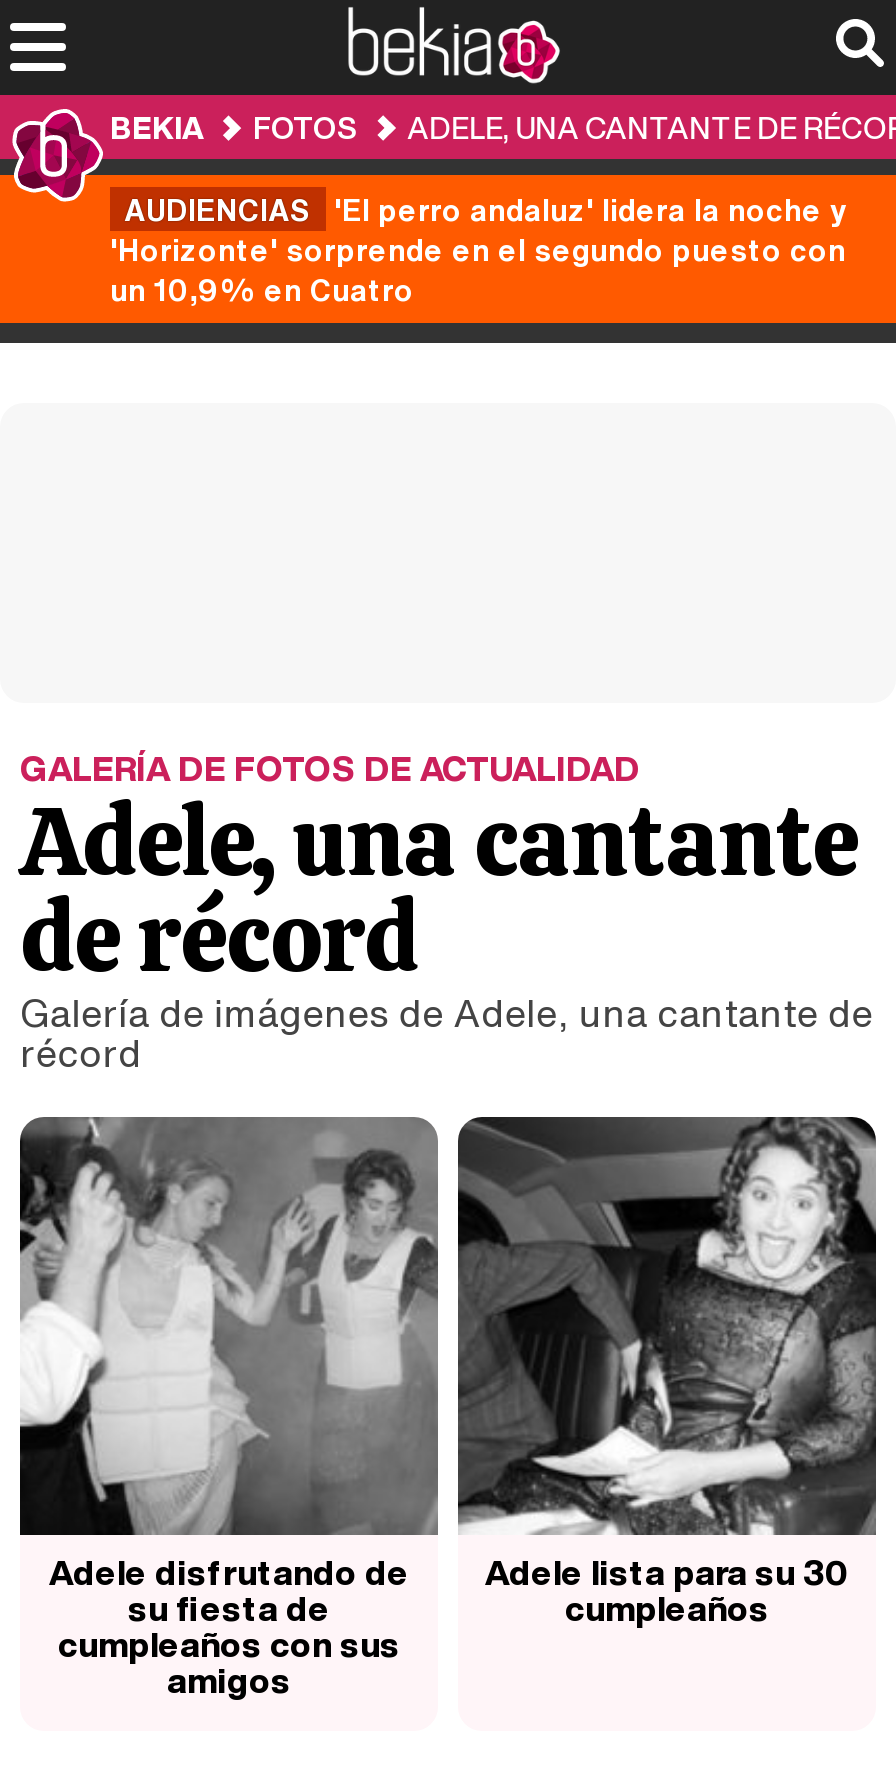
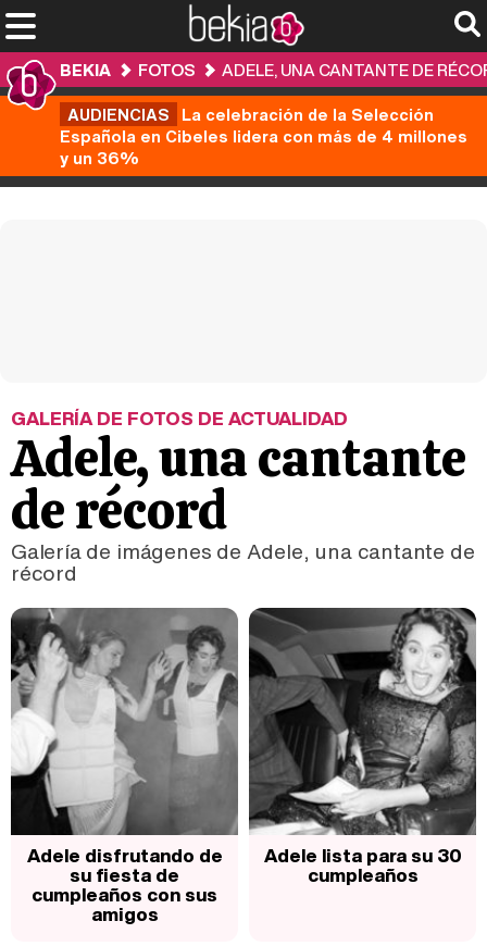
[110,187,846,311] AUDIENCIAS 'El perro andaluz' lidera la noche y | 'Horizonte' sorprende en el segundo puesto con | un 10,9% en Cuatro -> [60,102,467,170] AUDIENCIAS La celebración de la Selección | Española en Cibeles lidera con más de 4 millones | y un 36%

